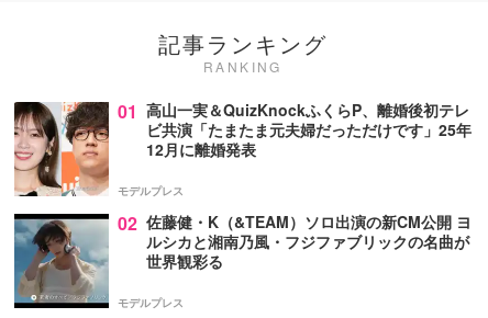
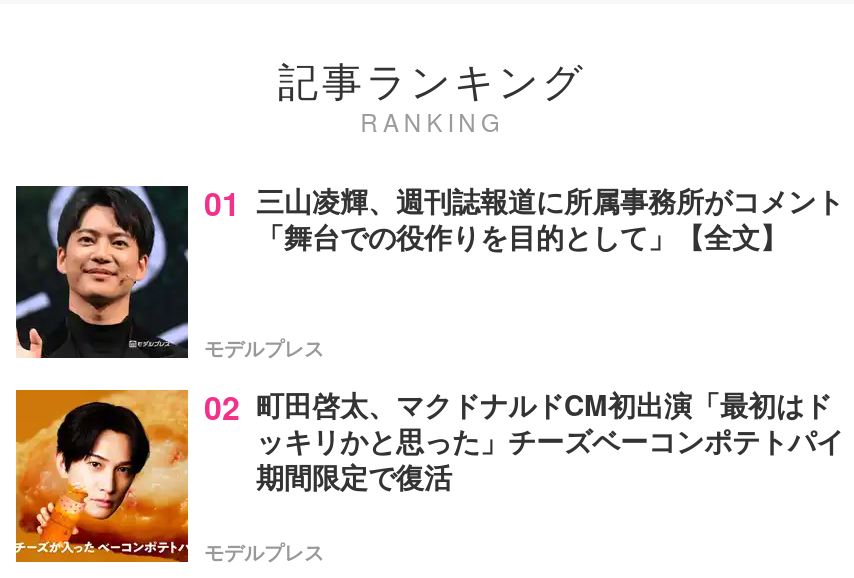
[13,98,472,197] [image] | 01 高山一実＆QuizKnockふくらP、離婚後初テレ | ビ共演「たまたま元夫婦だっただけです」25年 | 12月に離婚発表 -> [14,179,844,360] [image] | 01 三山凌輝、週刊誌報道に所属事務所がコメント | 「舞台での役作りを目的として」【全文】
[13,210,472,309] [image] | 02 佐藤健・K（&TEAM）ソロ出演の新CM公開 ヨ | ルシカと湘南乃風・フジファブリックの名曲が | 世界観彩る -> [14,383,844,564] [image] | 02 町田啓太、マクドナルドCM初出演「最初はド | ッキリかと思った」チーズベーコンポテトパイ | 期間限定で復活

